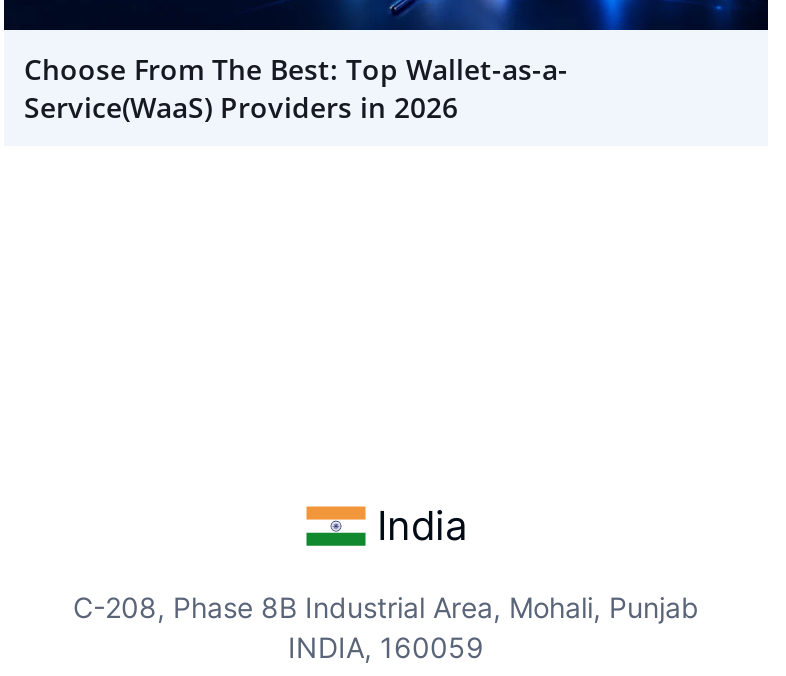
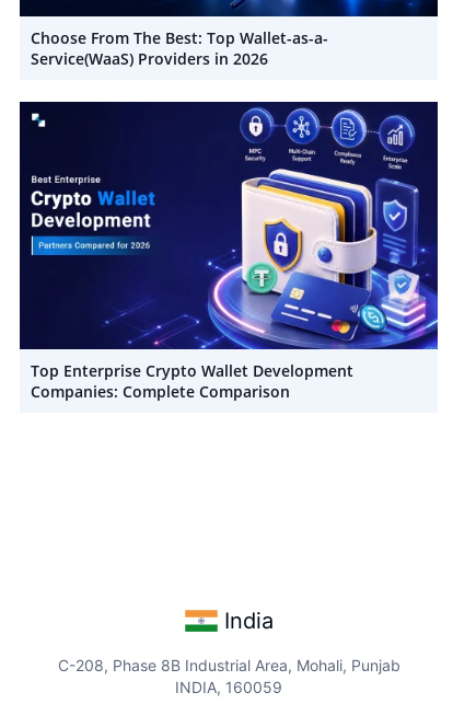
none -> [20,101,439,402] [image] | Top Enterprise Crypto Wallet Development | Companies: Complete Comparison

